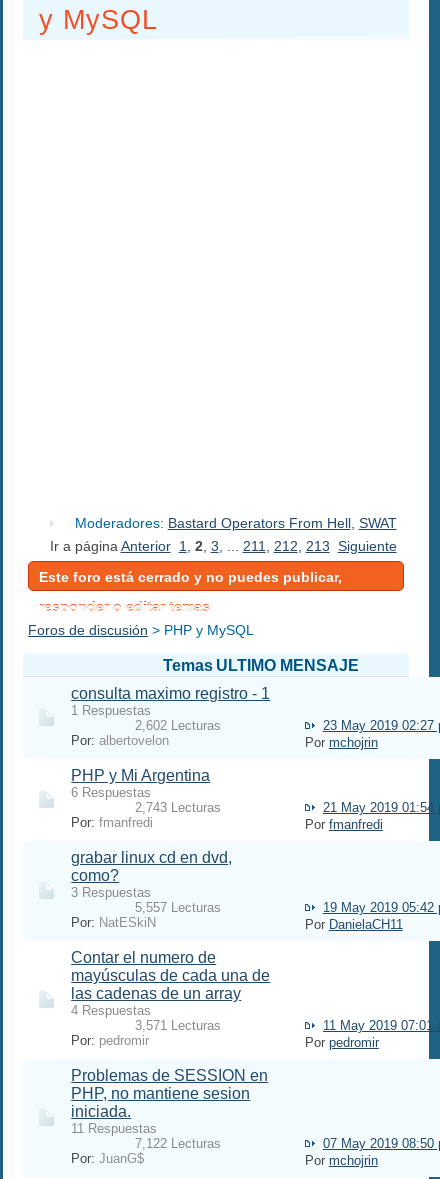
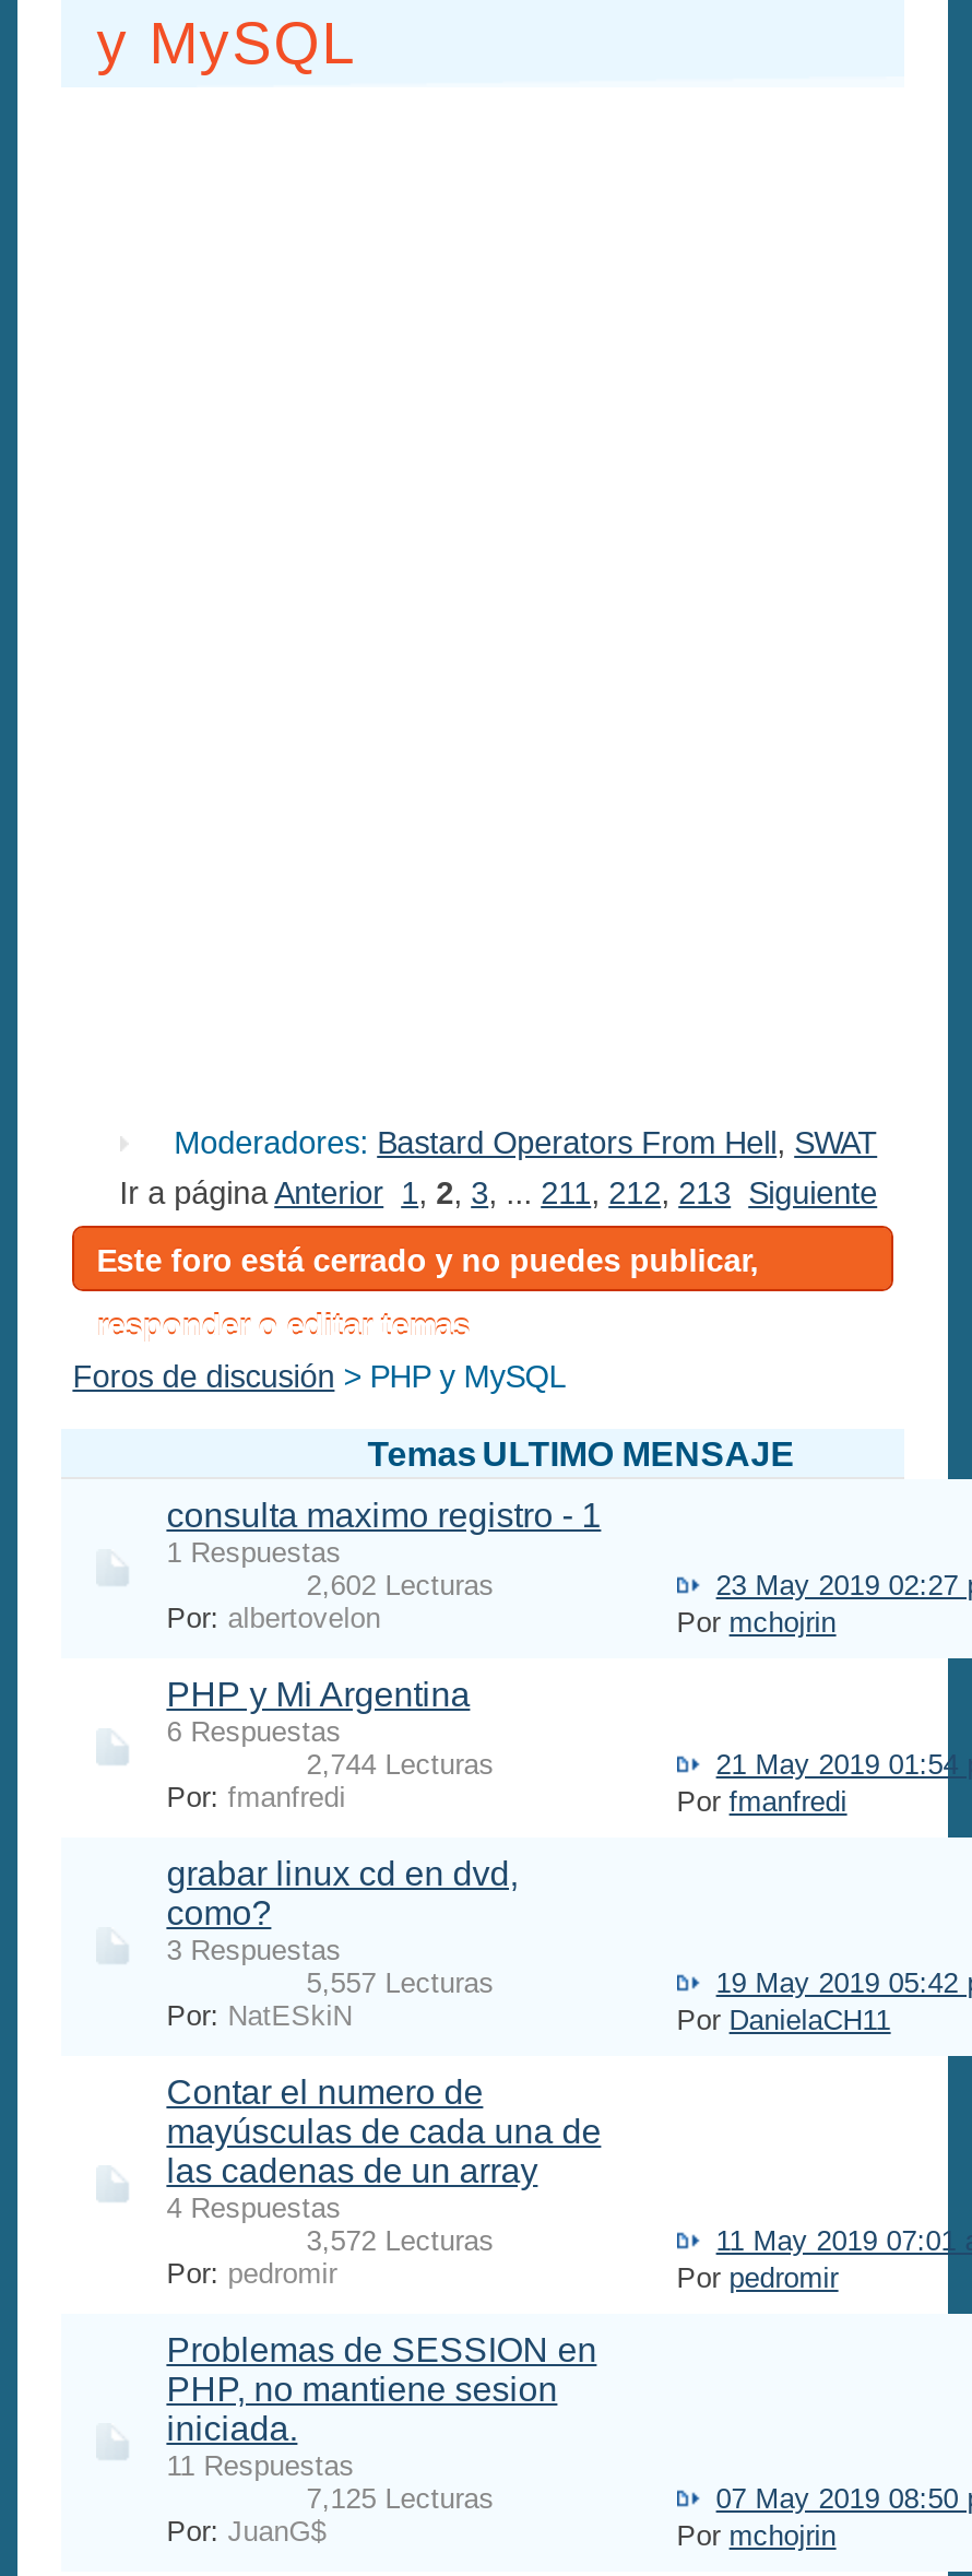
[135,800,221,815] 2,743 Lecturas -> [306,1748,494,1781] 2,744 Lecturas
[135,1018,221,1033] 3,571 Lecturas -> [306,2224,494,2257] 3,572 Lecturas
[135,1136,221,1151] 7,122 Lecturas -> [306,2482,494,2515] 7,125 Lecturas

